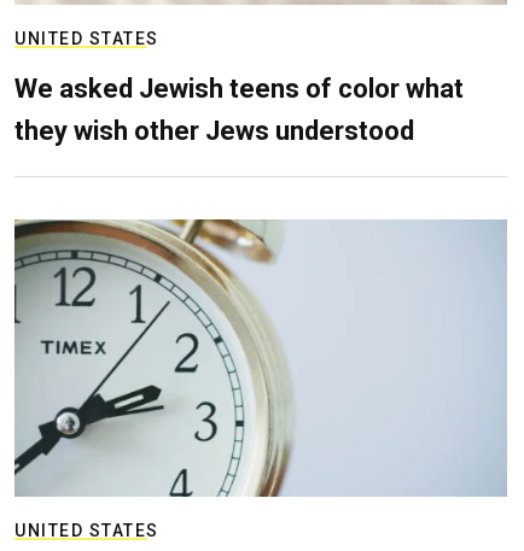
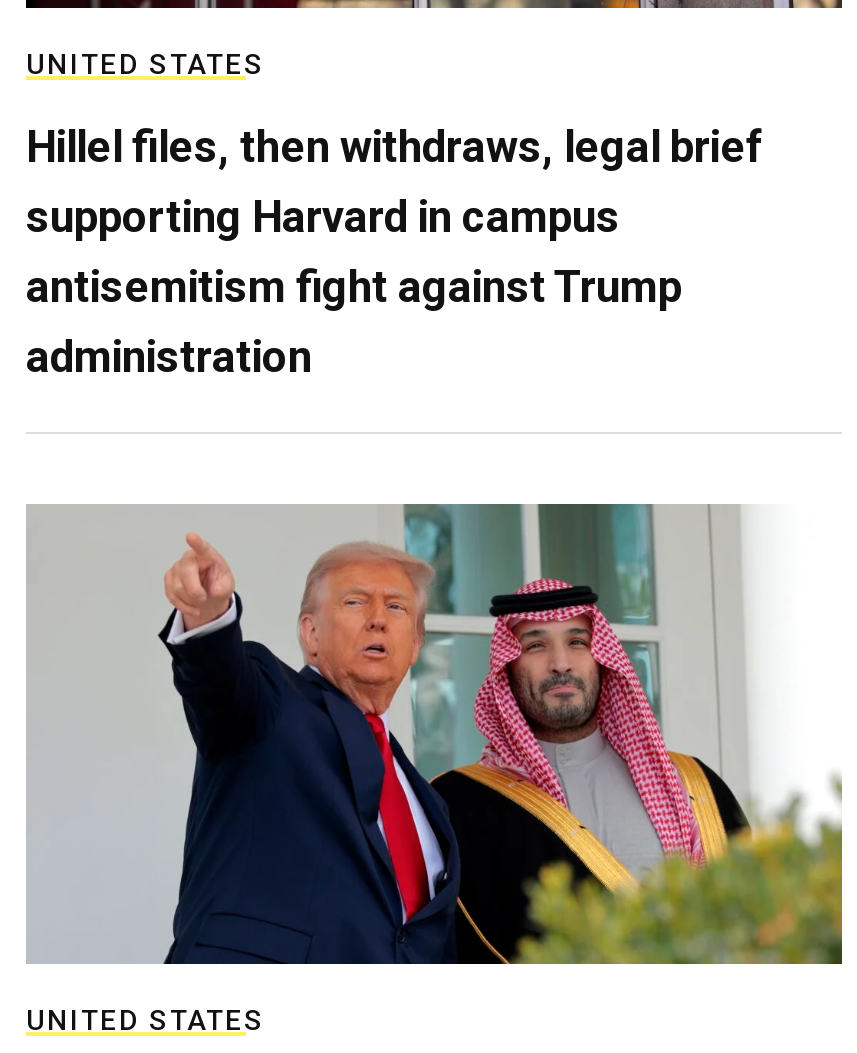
[14,74,464,146] We asked Jewish teens of color what | they wish other Jews understood -> [26,123,764,383] Hillel files, then withdraws, legal brief | supporting Harvard in campus | antisemitism fight against Trump | administration
[14,219,507,498] [image] -> [28,502,844,966] [image]

